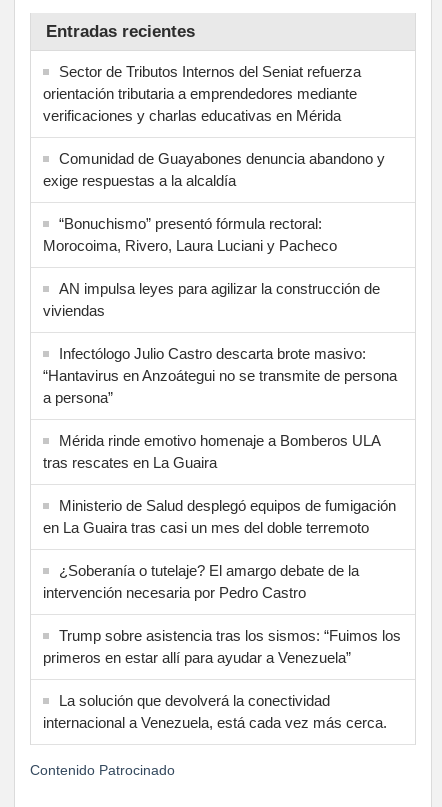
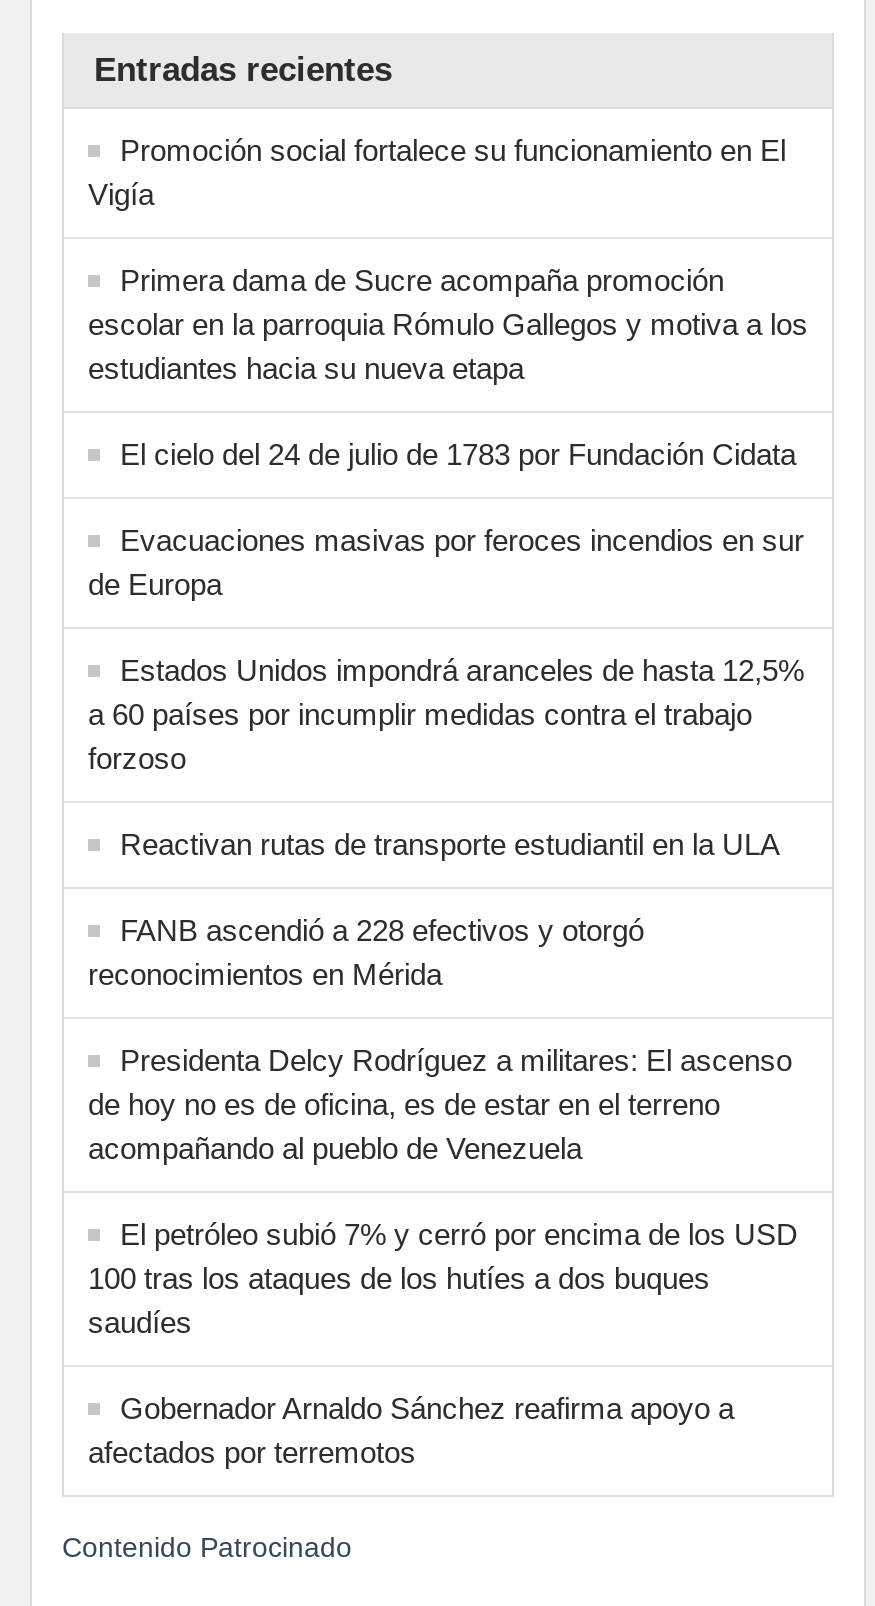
[43,63,361,124] Sector de Tributos Internos del Seniat refuerza | orientación tributaria a emprendedores mediante | verificaciones y charlas educativas en Mérida -> [88,133,786,211] Promoción social fortalece su funcionamiento en El | Vigía
[43,150,385,189] Comunidad de Guayabones denuncia abandono y | exige respuestas a la alcaldía -> [88,263,808,385] Primera dama de Sucre acompaña promoción | escolar en la parroquia Rómulo Gallegos y motiva a los | estudiantes hacia su nueva etapa
[43,215,337,254] “Bonuchismo” presentó fórmula rectoral: | Morocoima, Rivero, Laura Luciani y Pacheco -> [120,437,796,471] El cielo del 24 de julio de 1783 por Fundación Cidata
[43,280,380,319] AN impulsa leyes para agilizar la construcción de | viviendas -> [88,523,804,601] Evacuaciones masivas por feroces incendios en sur | de Europa
[43,345,397,406] Infectólogo Julio Castro descarta brote masivo: | “Hantavirus en Anzoátegui no se transmite de persona | a persona” -> [88,653,804,775] Estados Unidos impondrá aranceles de hasta 12,5% | a 60 países por incumplir medidas contra el trabajo | forzoso
[43,432,380,471] Mérida rinde emotivo homenaje a Bomberos ULA | tras rescates en La Guaira -> [120,827,780,861] Reactivan rutas de transporte estudiantil en la ULA
[43,497,396,536] Ministerio de Salud desplegó equipos de fumigación | en La Guaira tras casi un mes del doble terremoto -> [88,913,644,991] FANB ascendió a 228 efectivos y otorgó | reconocimientos en Mérida
[43,562,359,601] ¿Soberanía o tutelaje? El amargo debate de la | intervención necesaria por Pedro Castro -> [88,1043,792,1165] Presidenta Delcy Rodríguez a militares: El ascenso | de hoy no es de oficina, es de estar en el terreno | acompañando al pueblo de Venezuela
[43,627,401,666] Trump sobre asistencia tras los sismos: “Fuimos los | primeros en estar allí para ayudar a Venezuela” -> [88,1217,798,1339] El petróleo subió 7% y cerró por encima de los USD | 100 tras los ataques de los hutíes a dos buques | saudíes
[43,692,387,731] La solución que devolverá la conectividad | internacional a Venezuela, está cada vez más cerca. -> [88,1391,734,1469] Gobernador Arnaldo Sánchez reafirma apoyo a | afectados por terremotos

